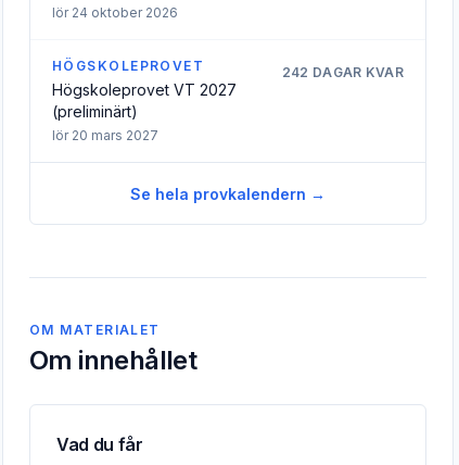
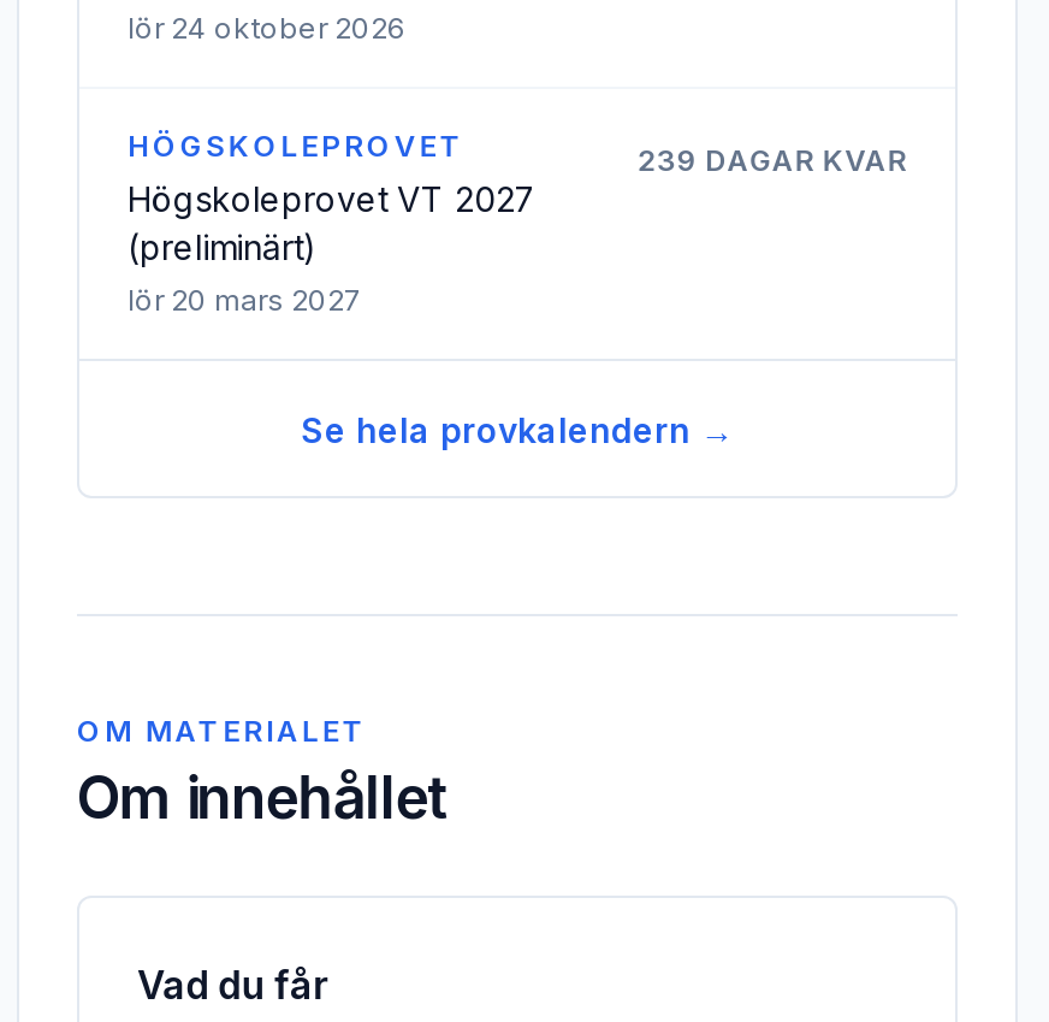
[282,64,404,80] 242 DAGAR KVAR -> [637,142,907,178] 239 DAGAR KVAR

